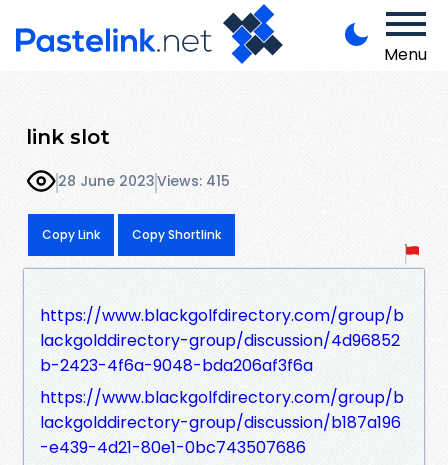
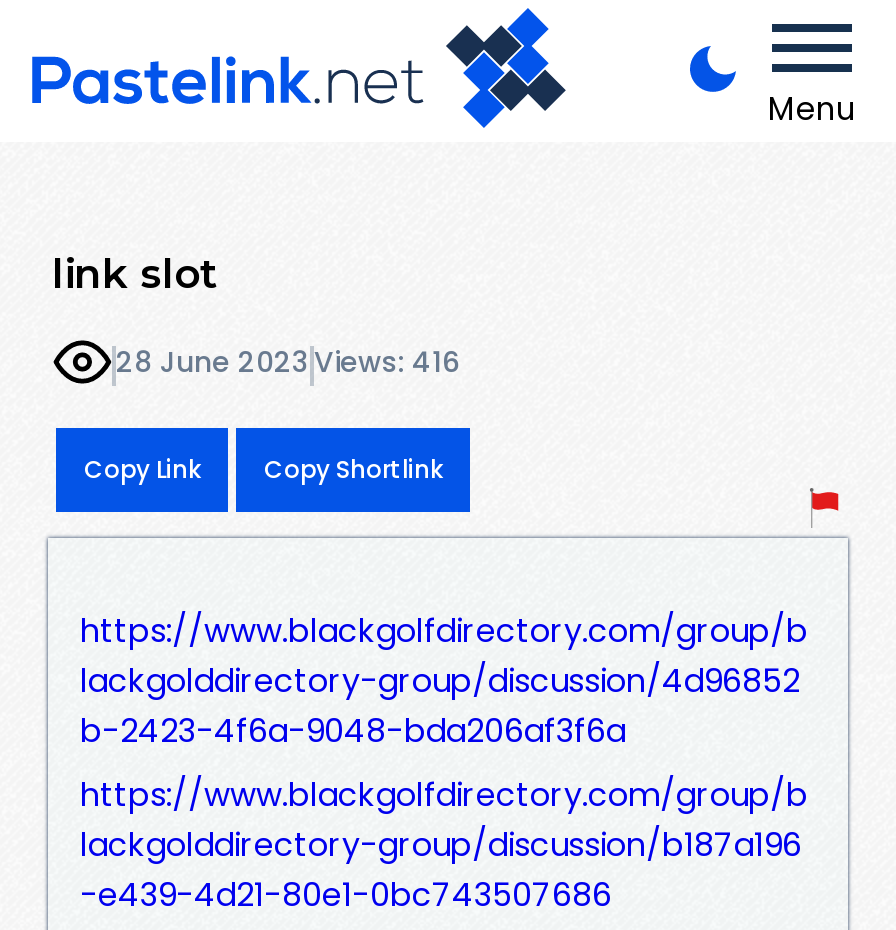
[58,171,230,191] 28 June 2023 Views: 415 -> [116,343,460,383] 28 June 2023 Views: 416

